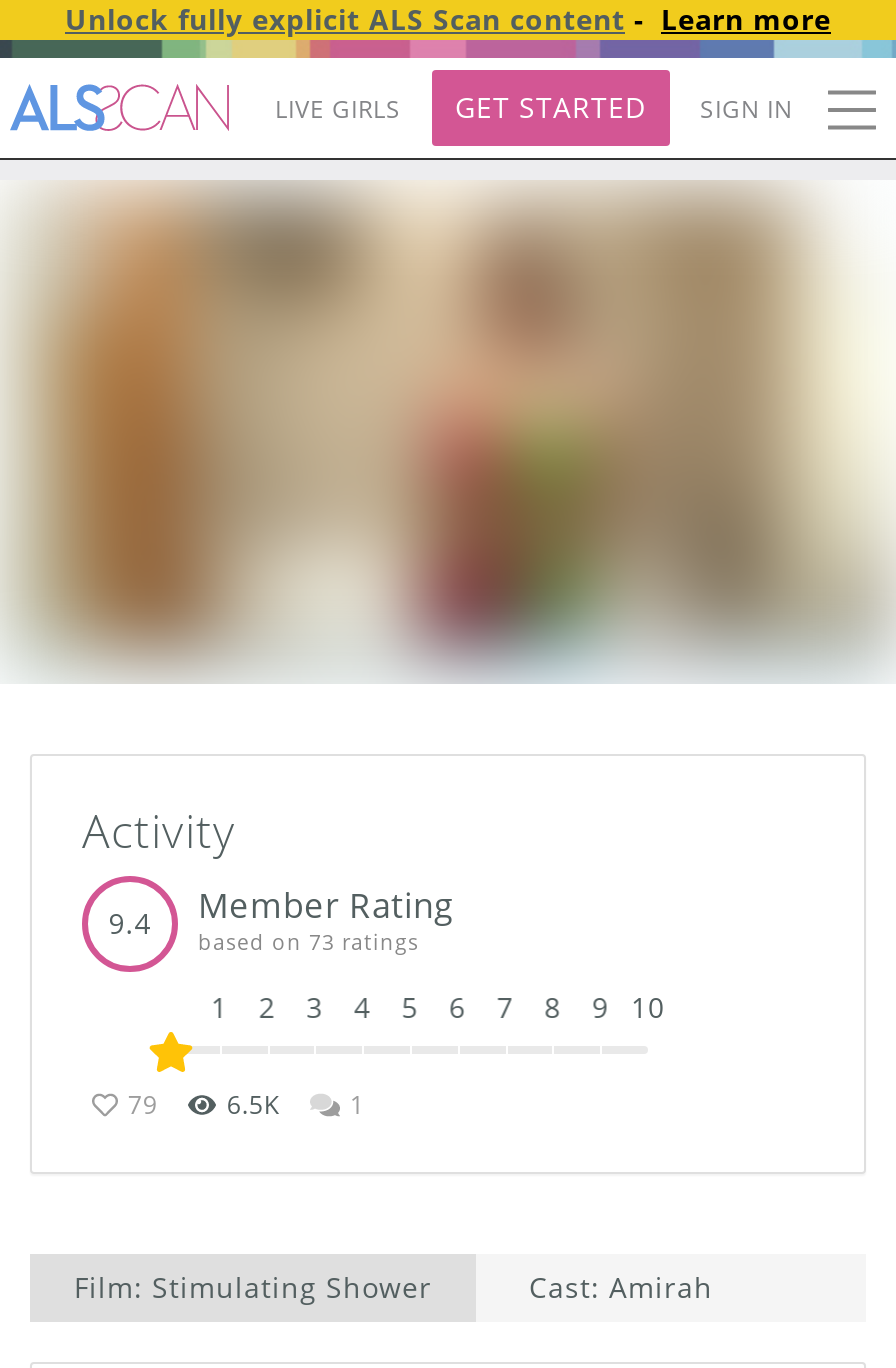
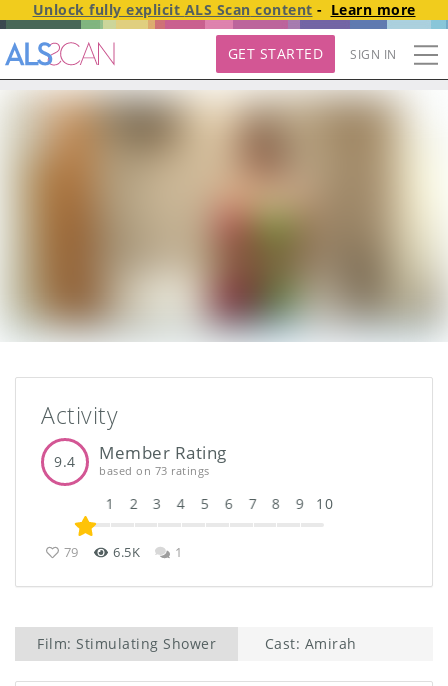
[275,91,401,125] LIVE GIRLS -> none

